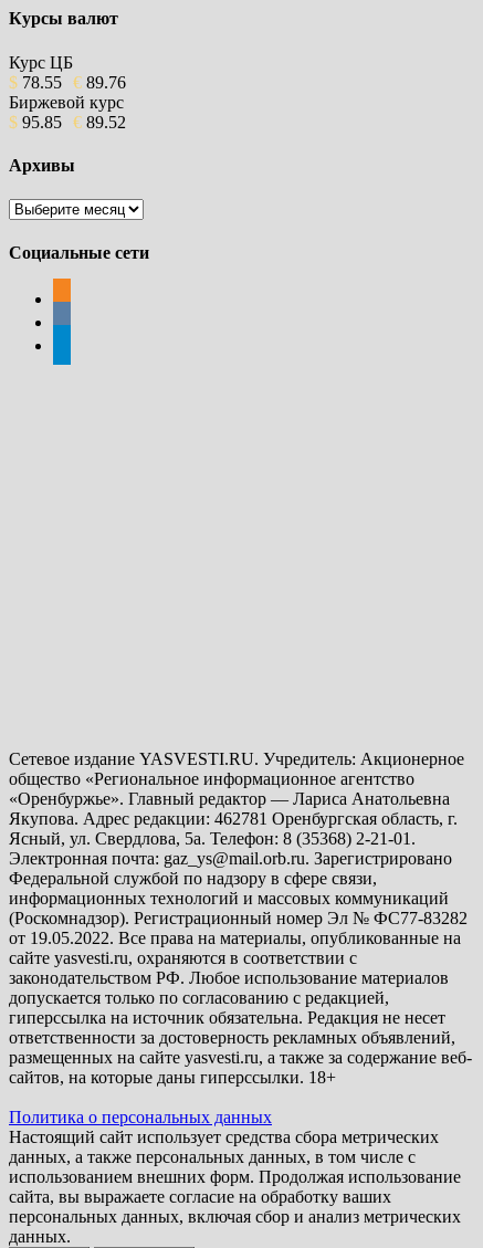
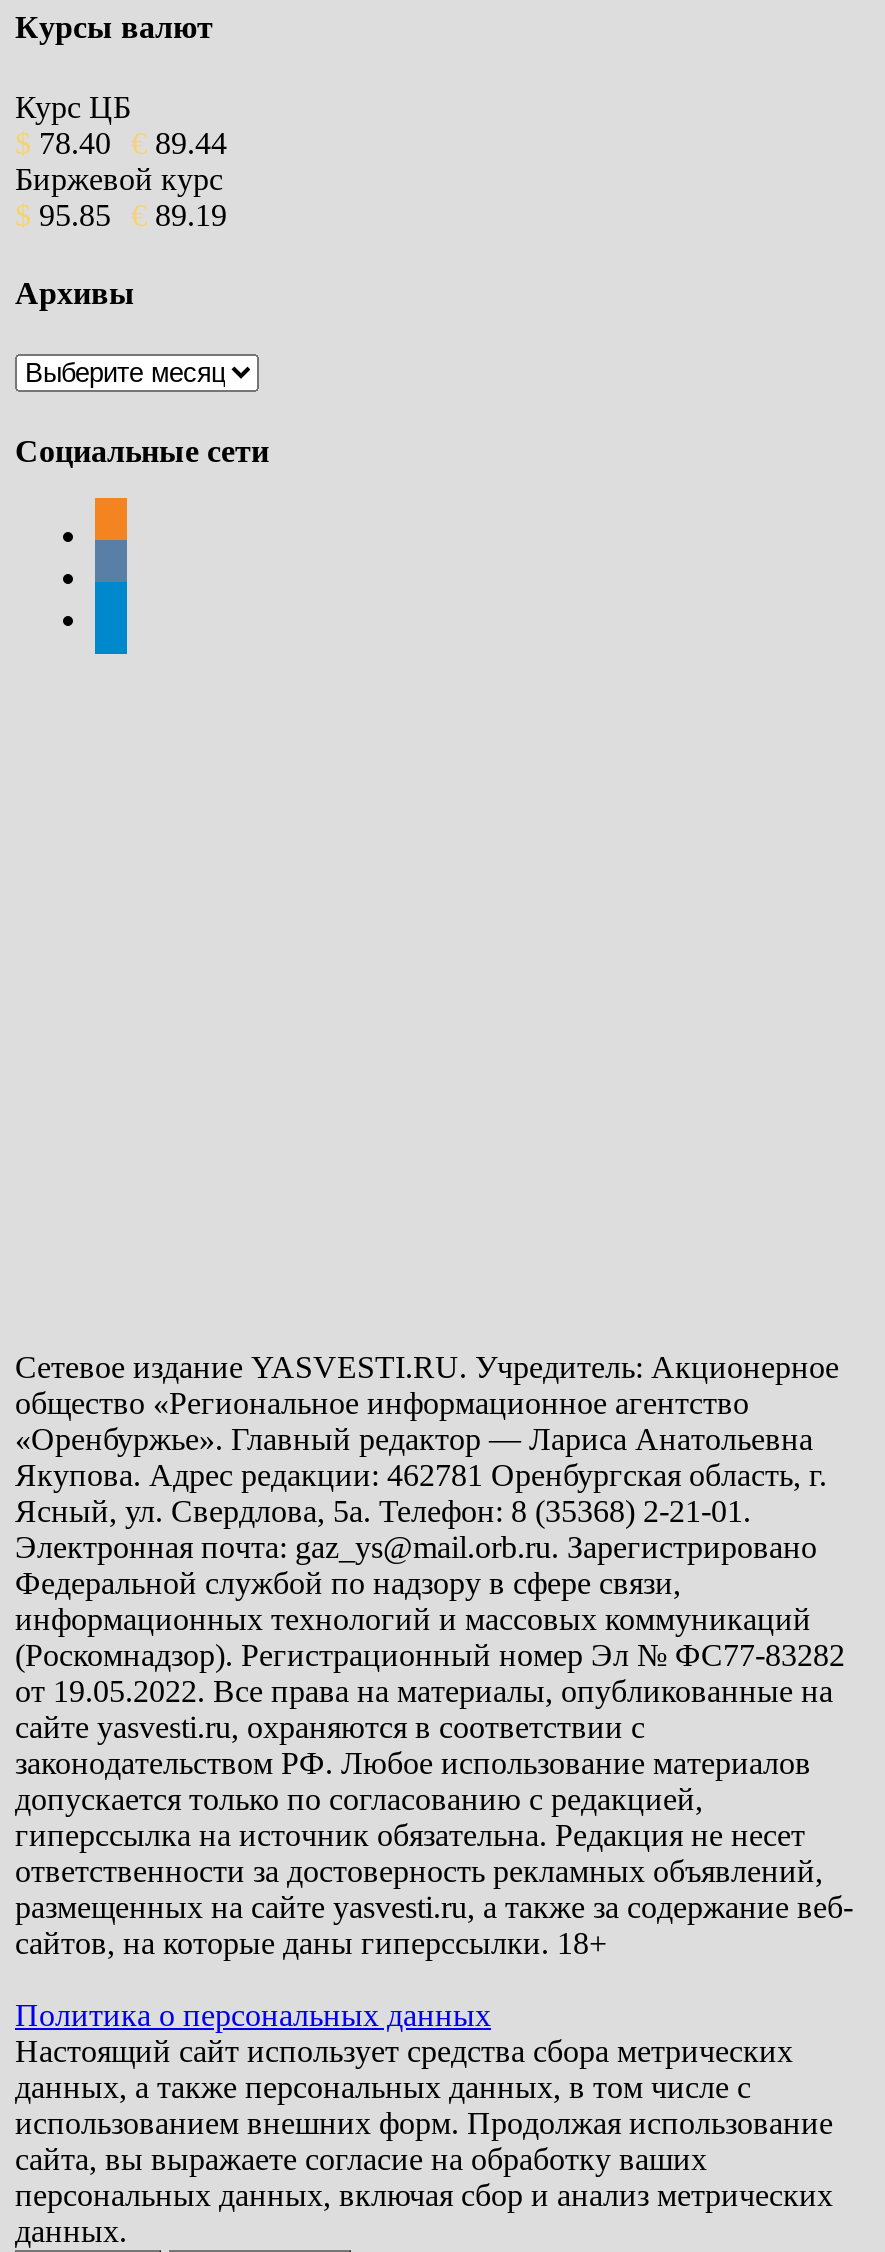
[9,73,126,91] $ 78.55 € 89.76 -> [15,125,227,159] $ 78.40 € 89.44
[9,112,126,131] $ 95.85 € 89.52 -> [15,197,227,231] $ 95.85 € 89.19

